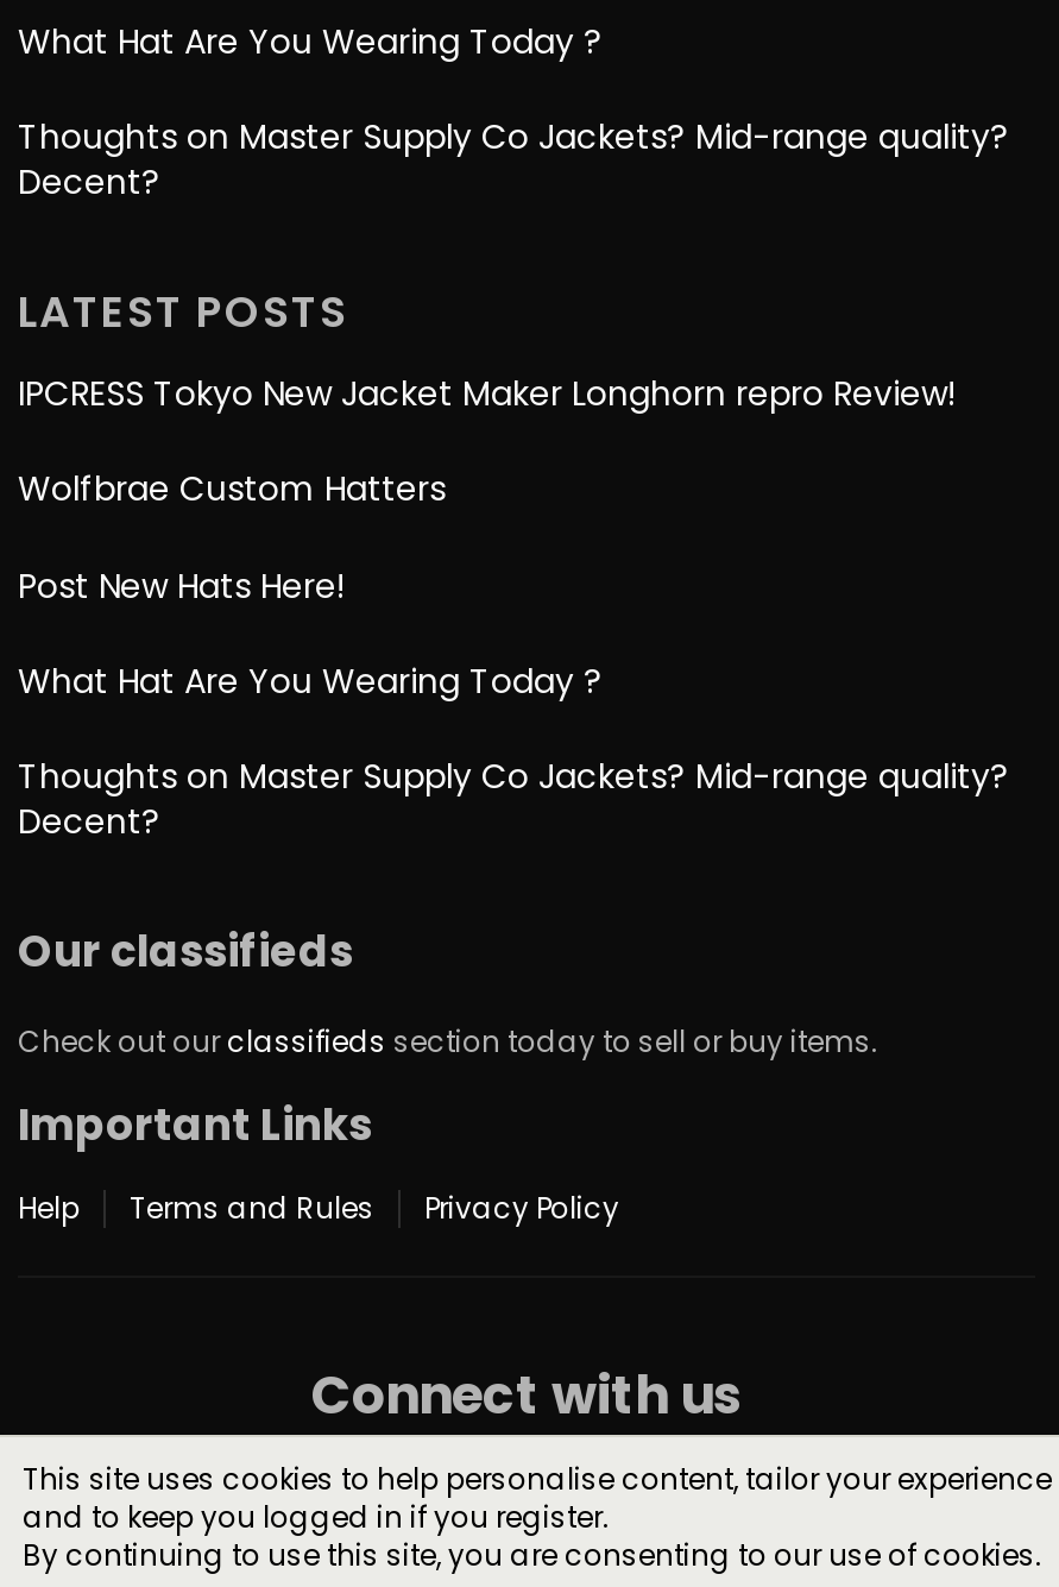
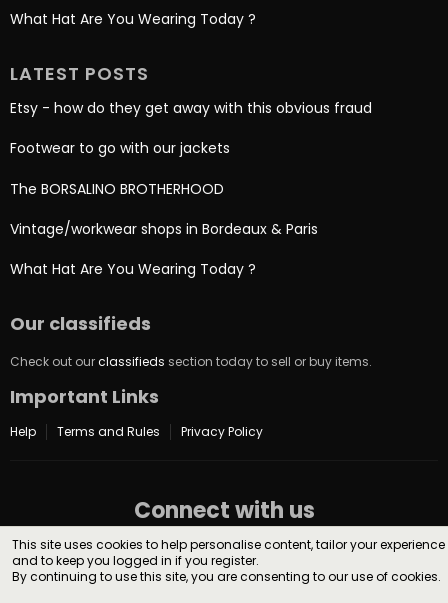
[18,113,1009,206] Thoughts on Master Supply Co Jackets? Mid-range quality? | Decent? -> none
[18,369,957,609] IPCRESS Tokyo New Jacket Maker Longhorn repro Review! | Wolfbrae Custom Hatters | Post New Hats Here! -> [10,97,372,239] Etsy - how do they get away with this obvious fraud | Footwear to go with our jackets | The BORSALINO BROTHERHOOD | Vintage/workwear shops in Bordeaux & Paris
[18,754,1009,846] Thoughts on Master Supply Co Jackets? Mid-range quality? | Decent? -> none

